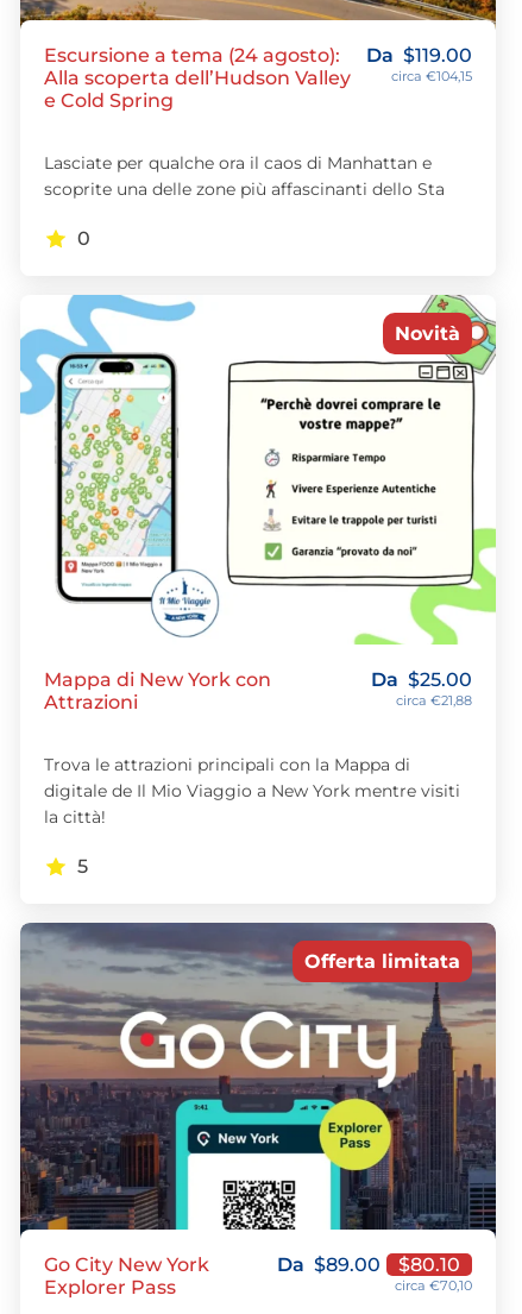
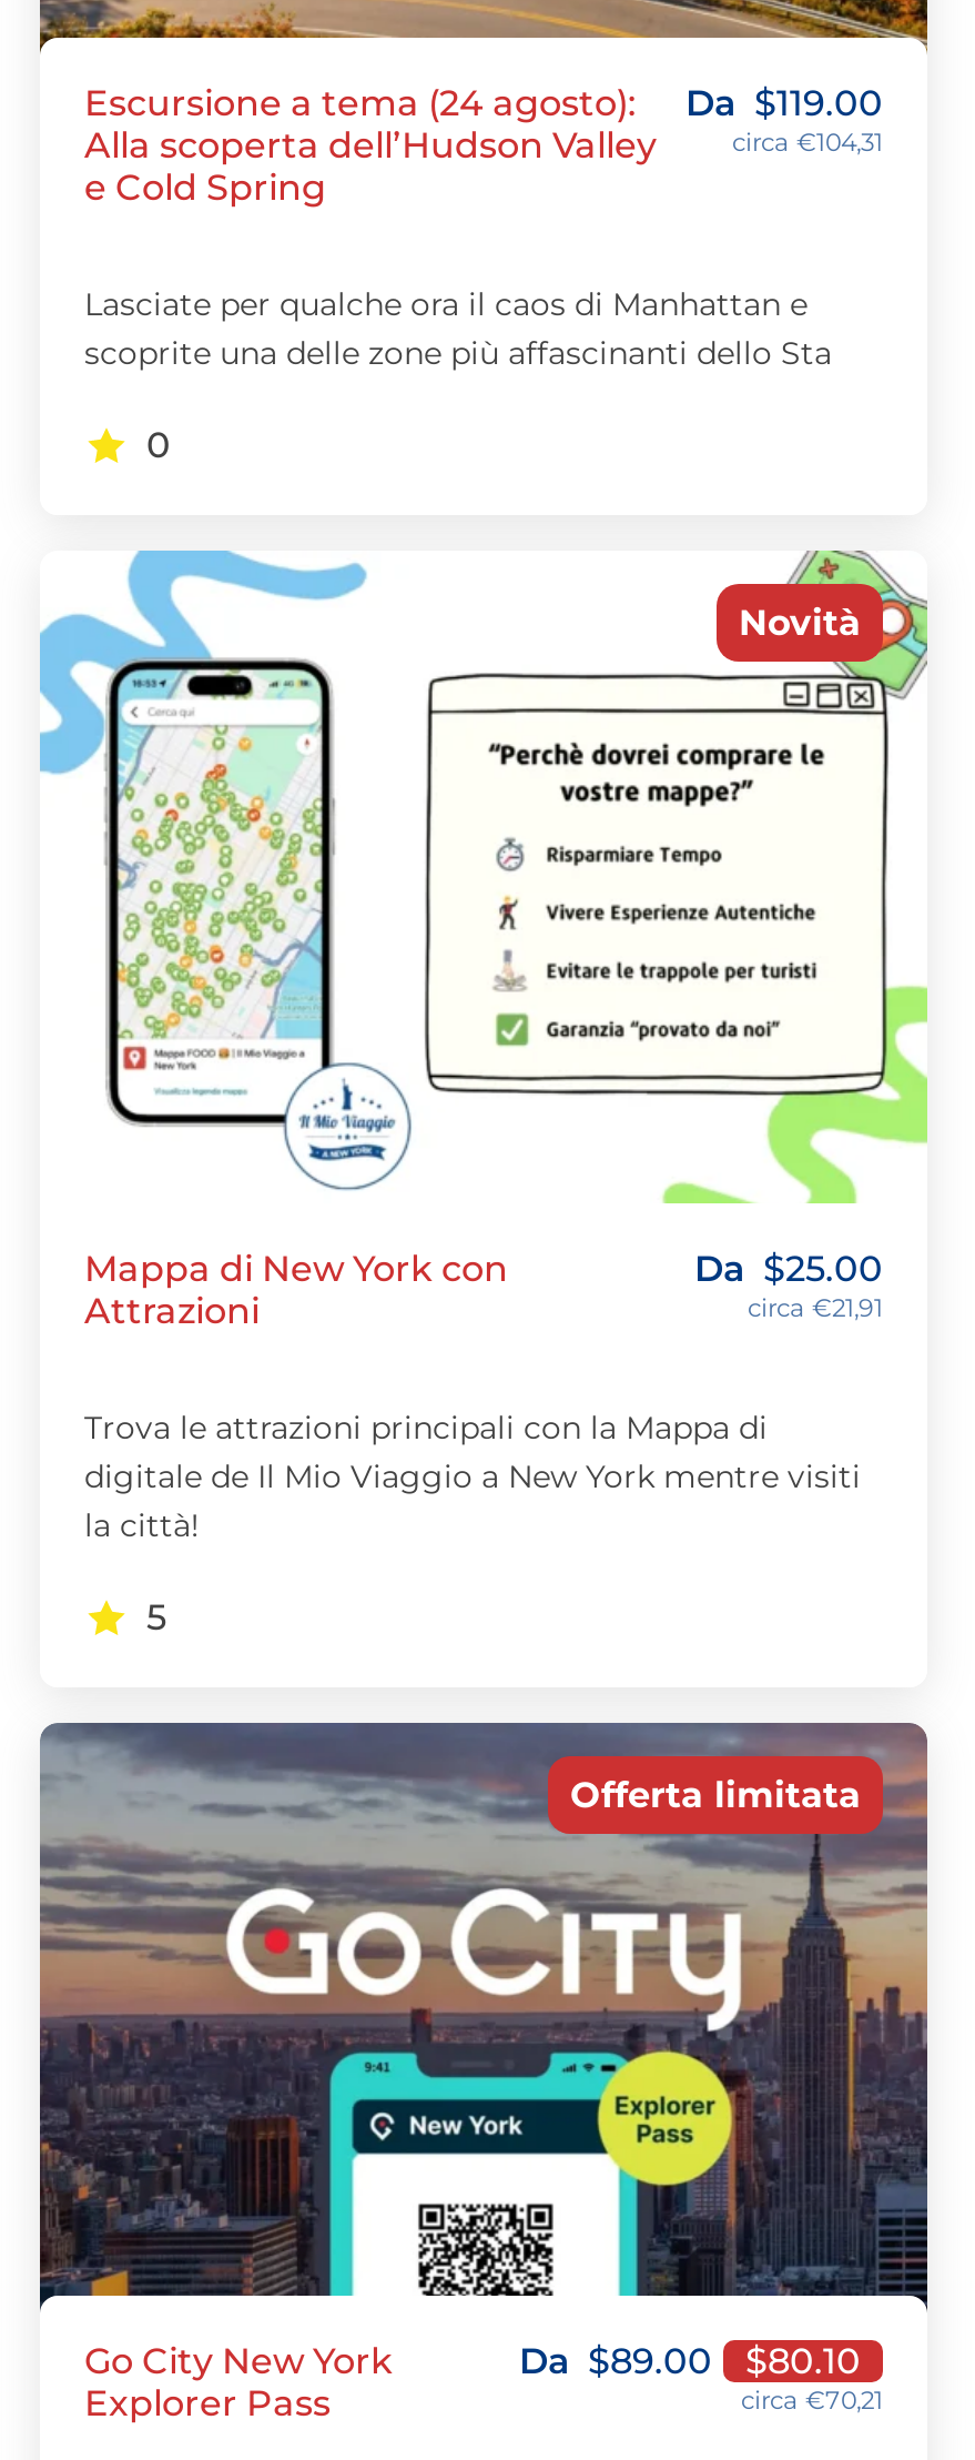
[391,68,472,84] circa €104,15 -> [732,127,883,158] circa €104,31
[396,692,472,708] circa €21,88 -> [748,1291,883,1322] circa €21,91
[395,1277,472,1294] circa €70,10 -> [741,2385,883,2416] circa €70,21

